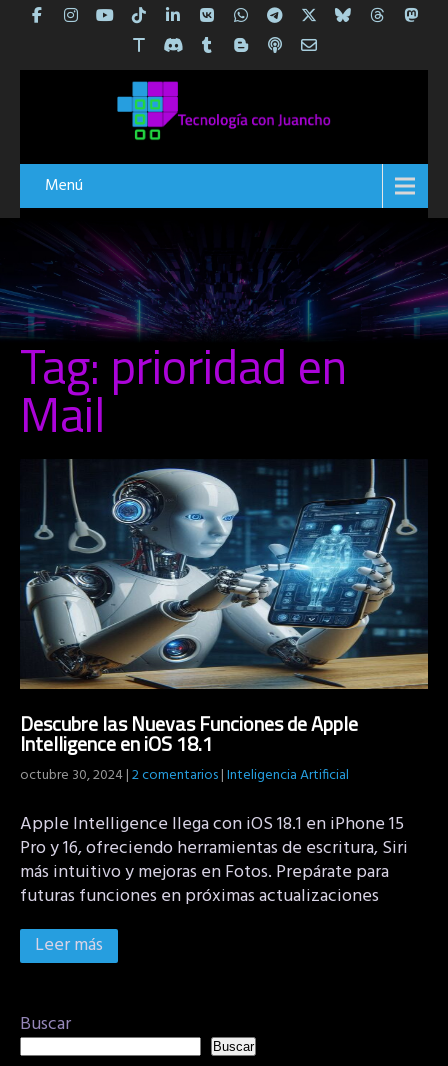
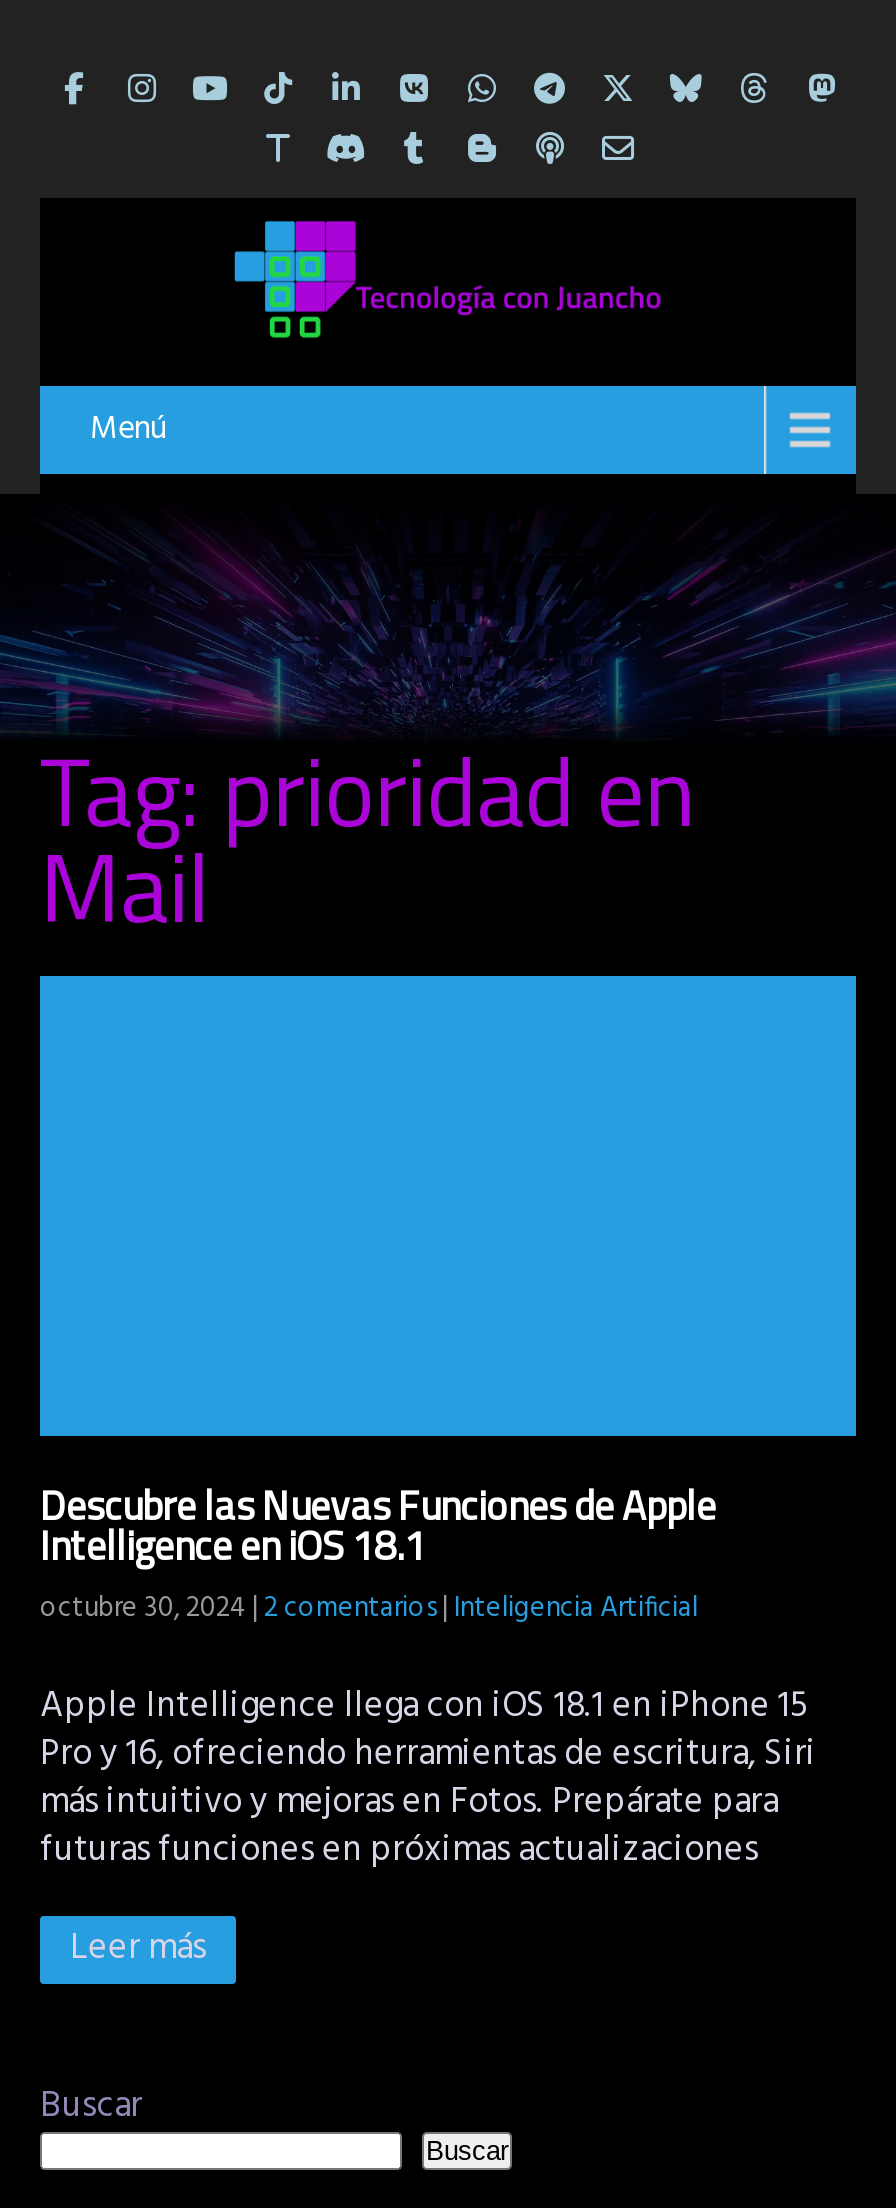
[19,459,429,690] [image] -> none

